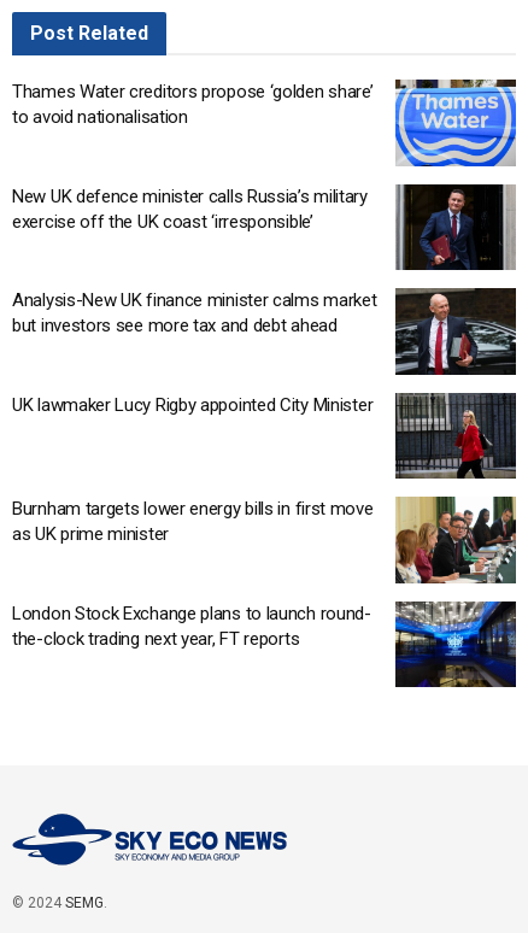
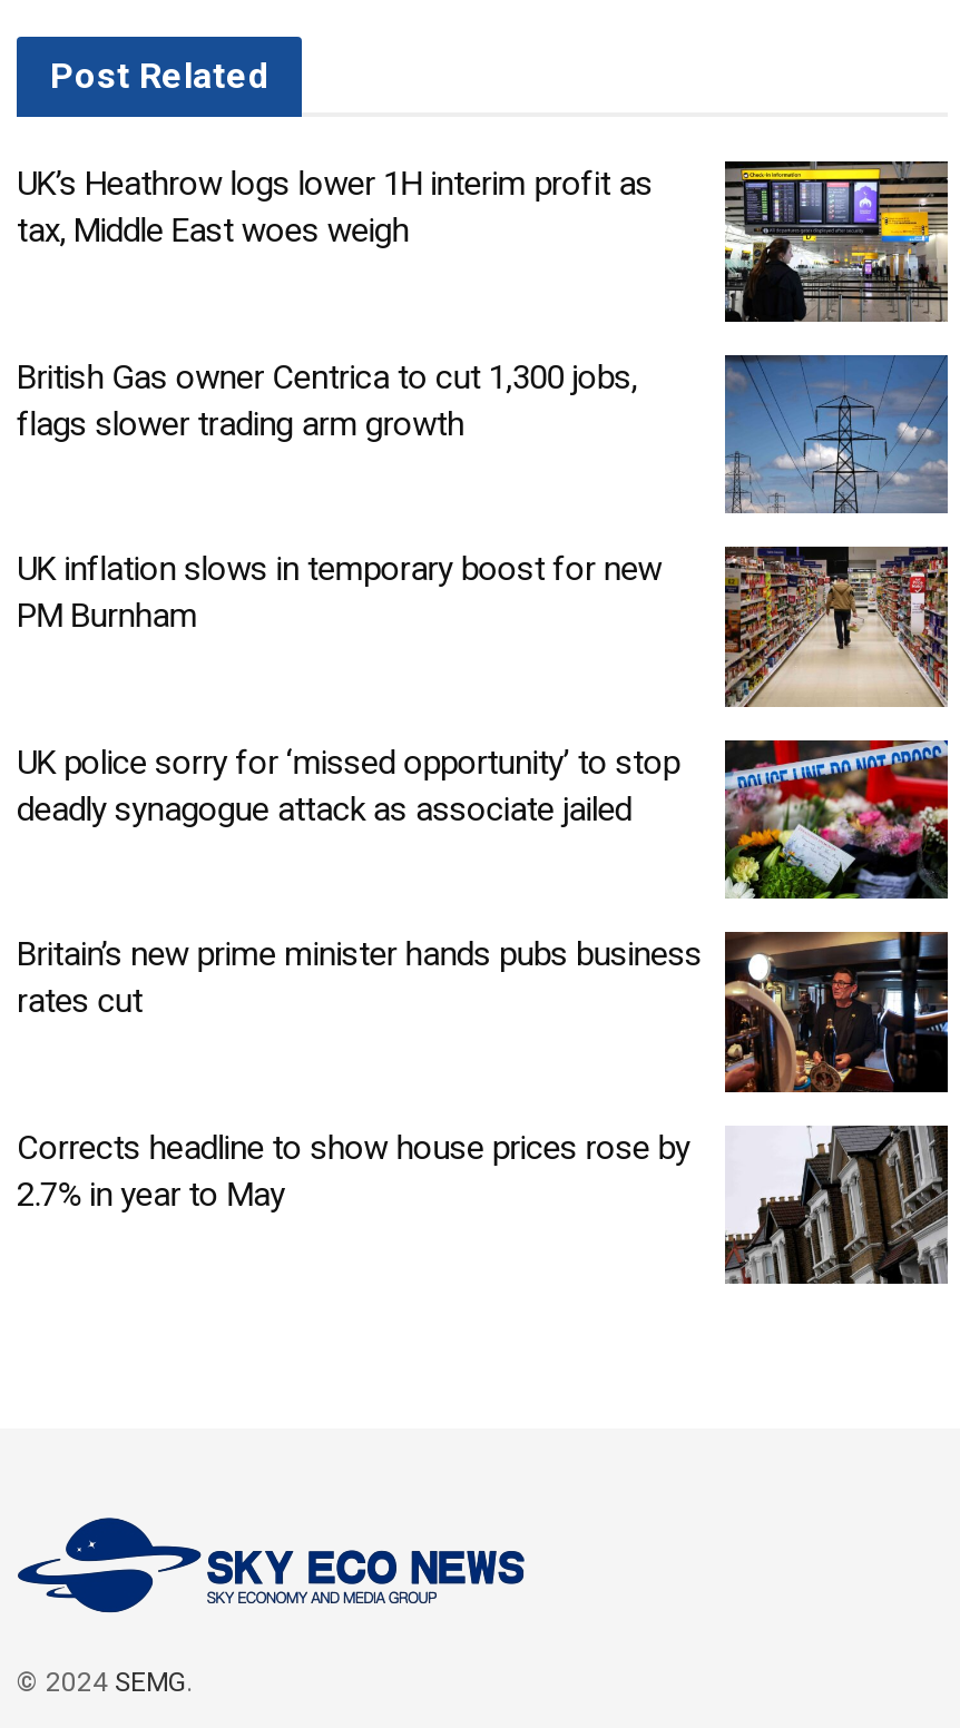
[12,78,517,168] [image] | Thames Water creditors propose ‘golden share’ | to avoid nationalisation -> [17,159,950,324] [image] | UK’s Heathrow logs lower 1H interim profit as | tax, Middle East woes weigh
[12,183,516,271] [image] | New UK defence minister calls Russia’s military | exercise off the UK coast ‘irresponsible’ -> [17,353,950,516] [image] | British Gas owner Centrica to cut 1,300 jobs, | flags slower trading arm growth
[12,287,517,376] [image] | Analysis-New UK finance minister calms market | but investors see more tax and debt ahead -> [17,544,950,709] [image] | UK inflation slows in temporary boost for new | PM Burnham
[12,392,517,480] [image] | UK lawmaker Lucy Rigby appointed City Minister -> [17,738,950,901] [image] | UK police sorry for ‘missed opportunity’ to stop | deadly synagogue attack as associate jailed
[12,495,517,585] [image] | Burnham targets lower energy bills in first move | as UK prime minister -> [17,930,948,1094] [image] | Britain’s new prime minister hands pubs business | rates cut
[12,600,516,688] [image] | London Stock Exchange plans to launch round- | the-clock trading next year, FT reports -> [17,1123,950,1286] [image] | Corrects headline to show house prices rose by | 2.7% in year to May

